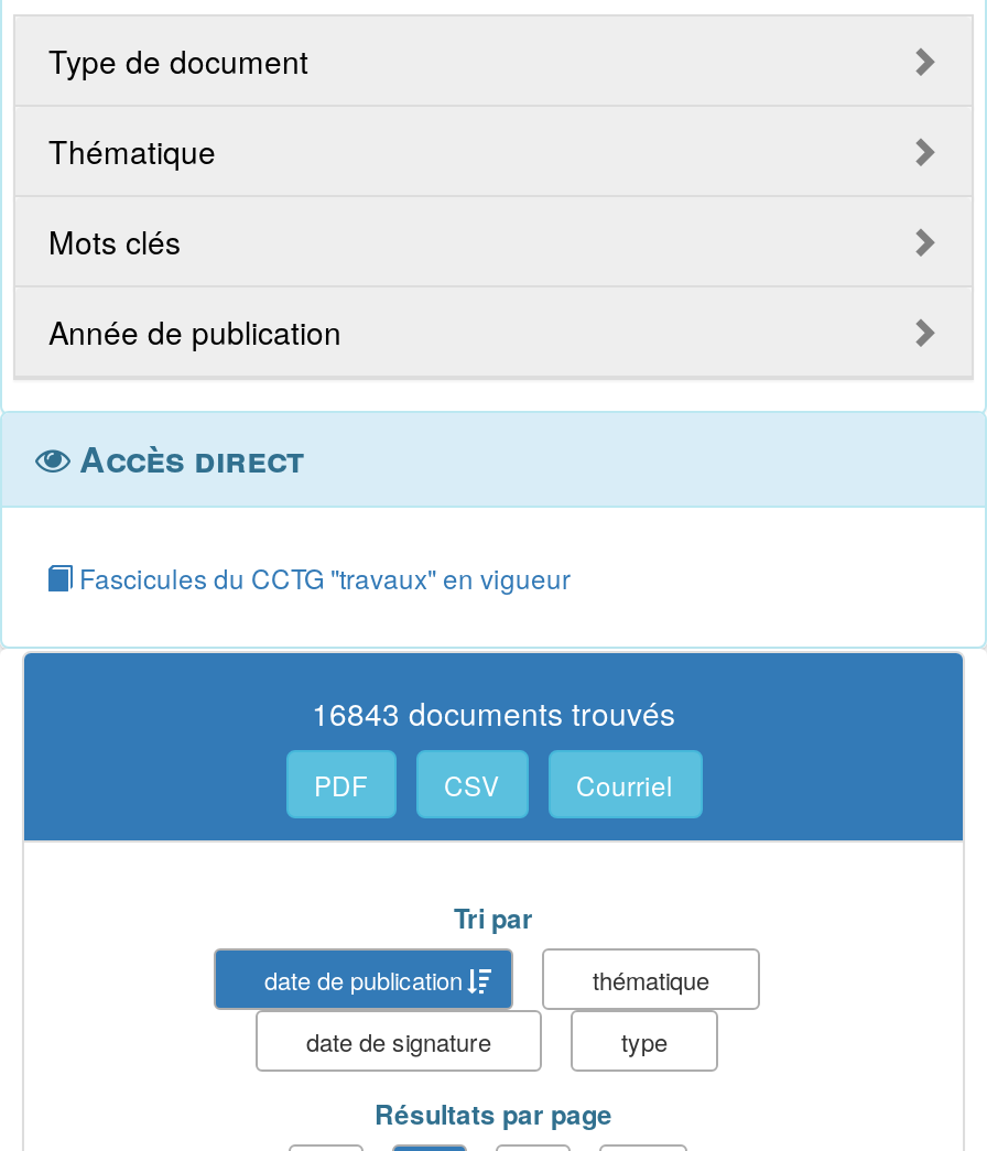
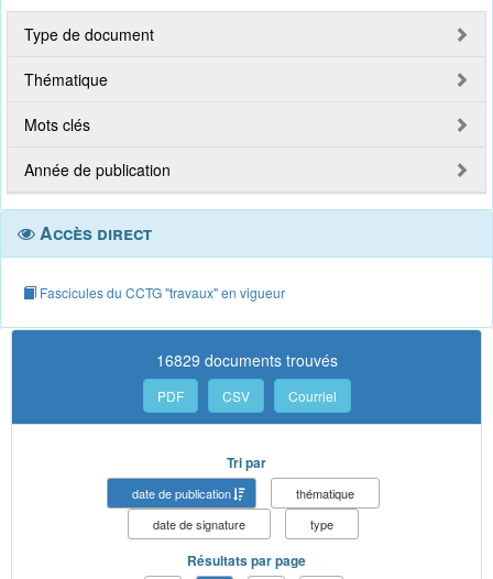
[312,691,675,735] 16843 documents trouvés -> [156,349,337,371] 16829 documents trouvés

